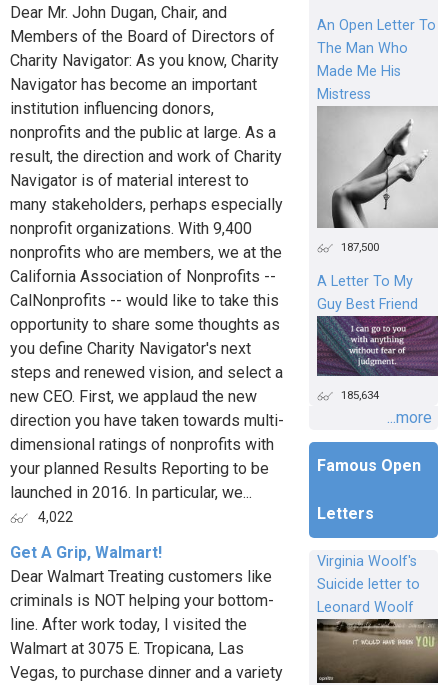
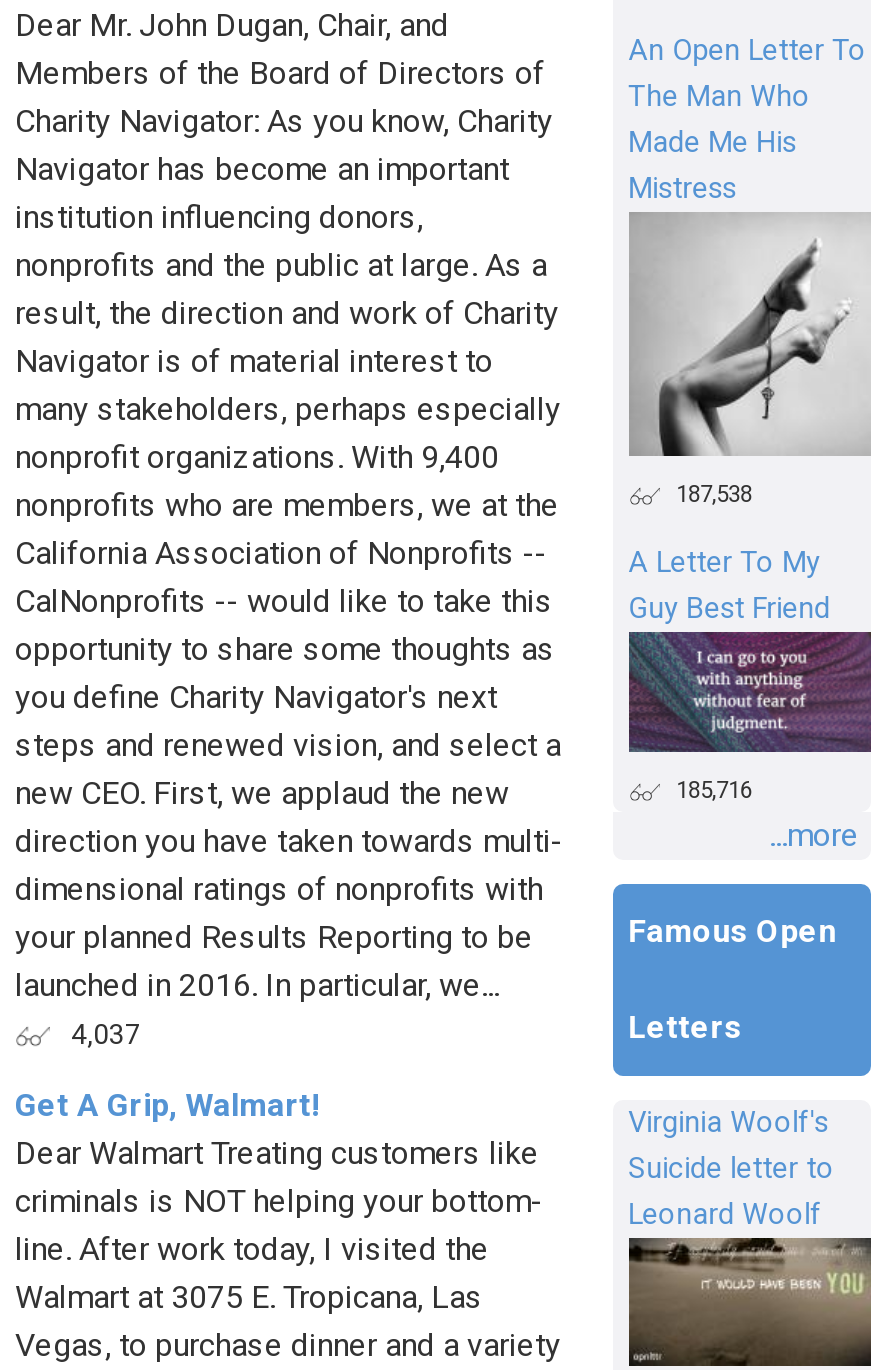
[341,240,379,254] 187,500 -> [676,480,752,508] 187,538
[341,388,379,402] 185,634 -> [676,777,752,805] 185,716
[38,509,73,525] 4,022 -> [71,1018,141,1050] 4,037

